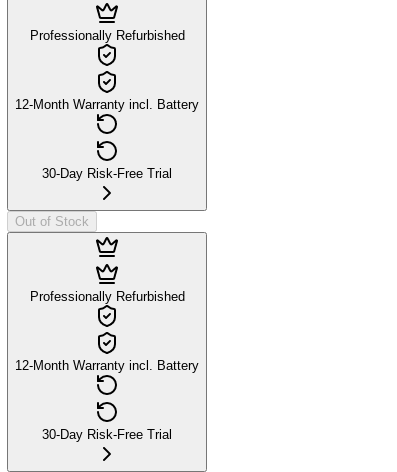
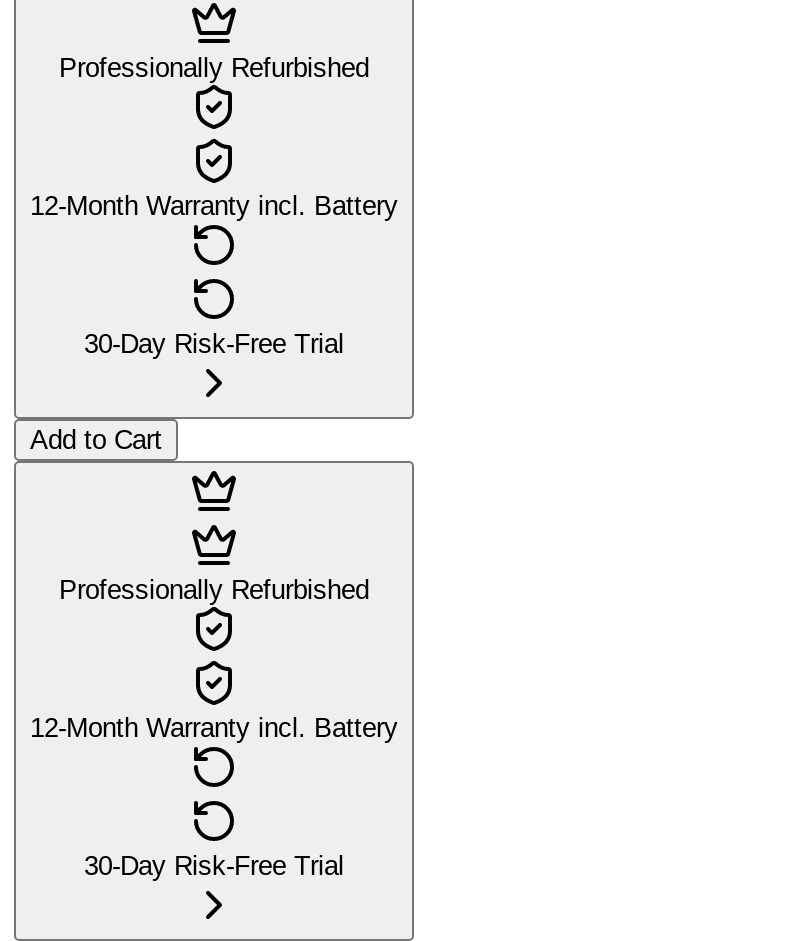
[15,214,89,229] Out of Stock -> [30,425,162,455] Add to Cart

